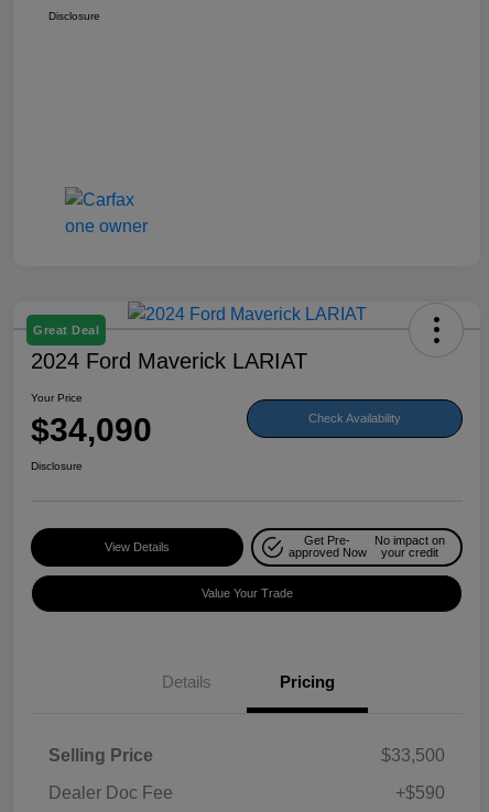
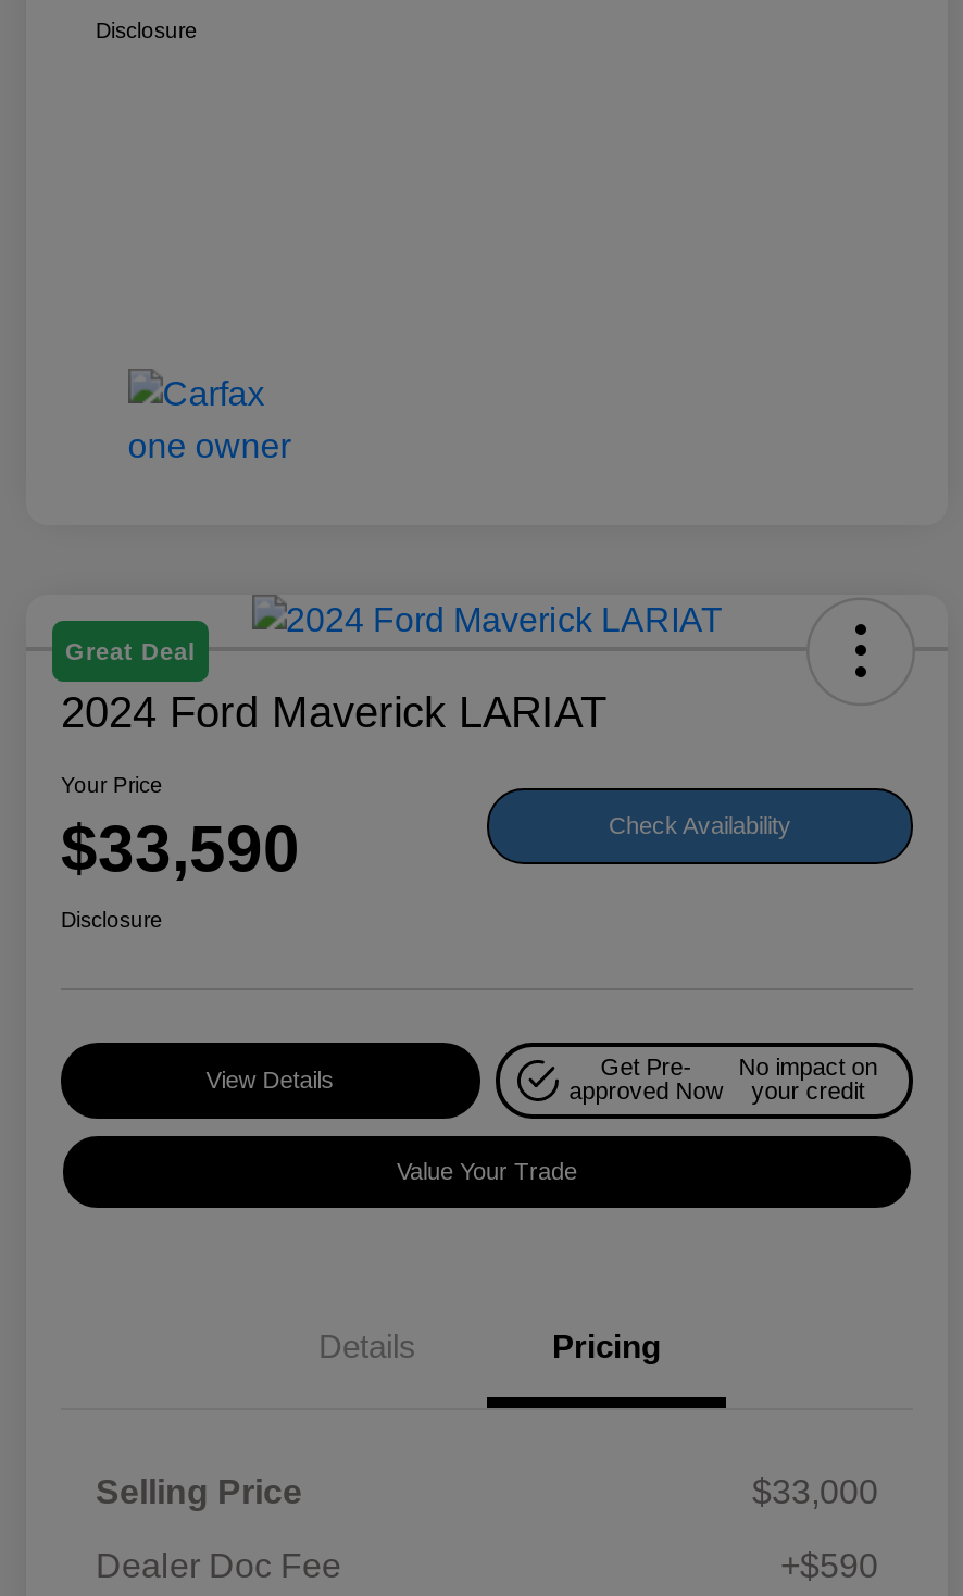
[31,411,152,448] $34,090 -> [61,812,300,883] $33,590
[381,746,445,764] $33,500 -> [752,1473,878,1510] $33,000

